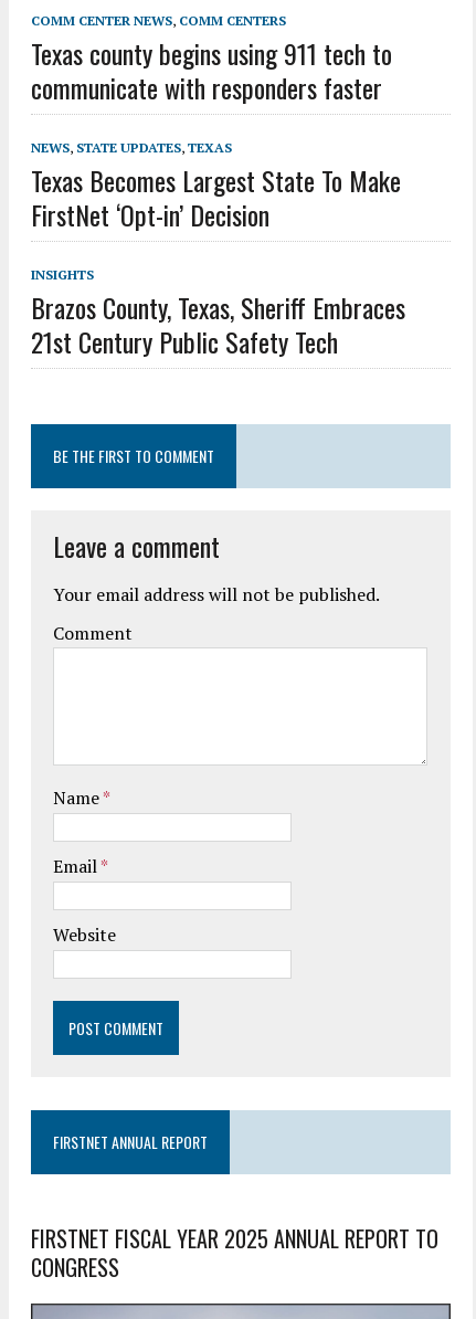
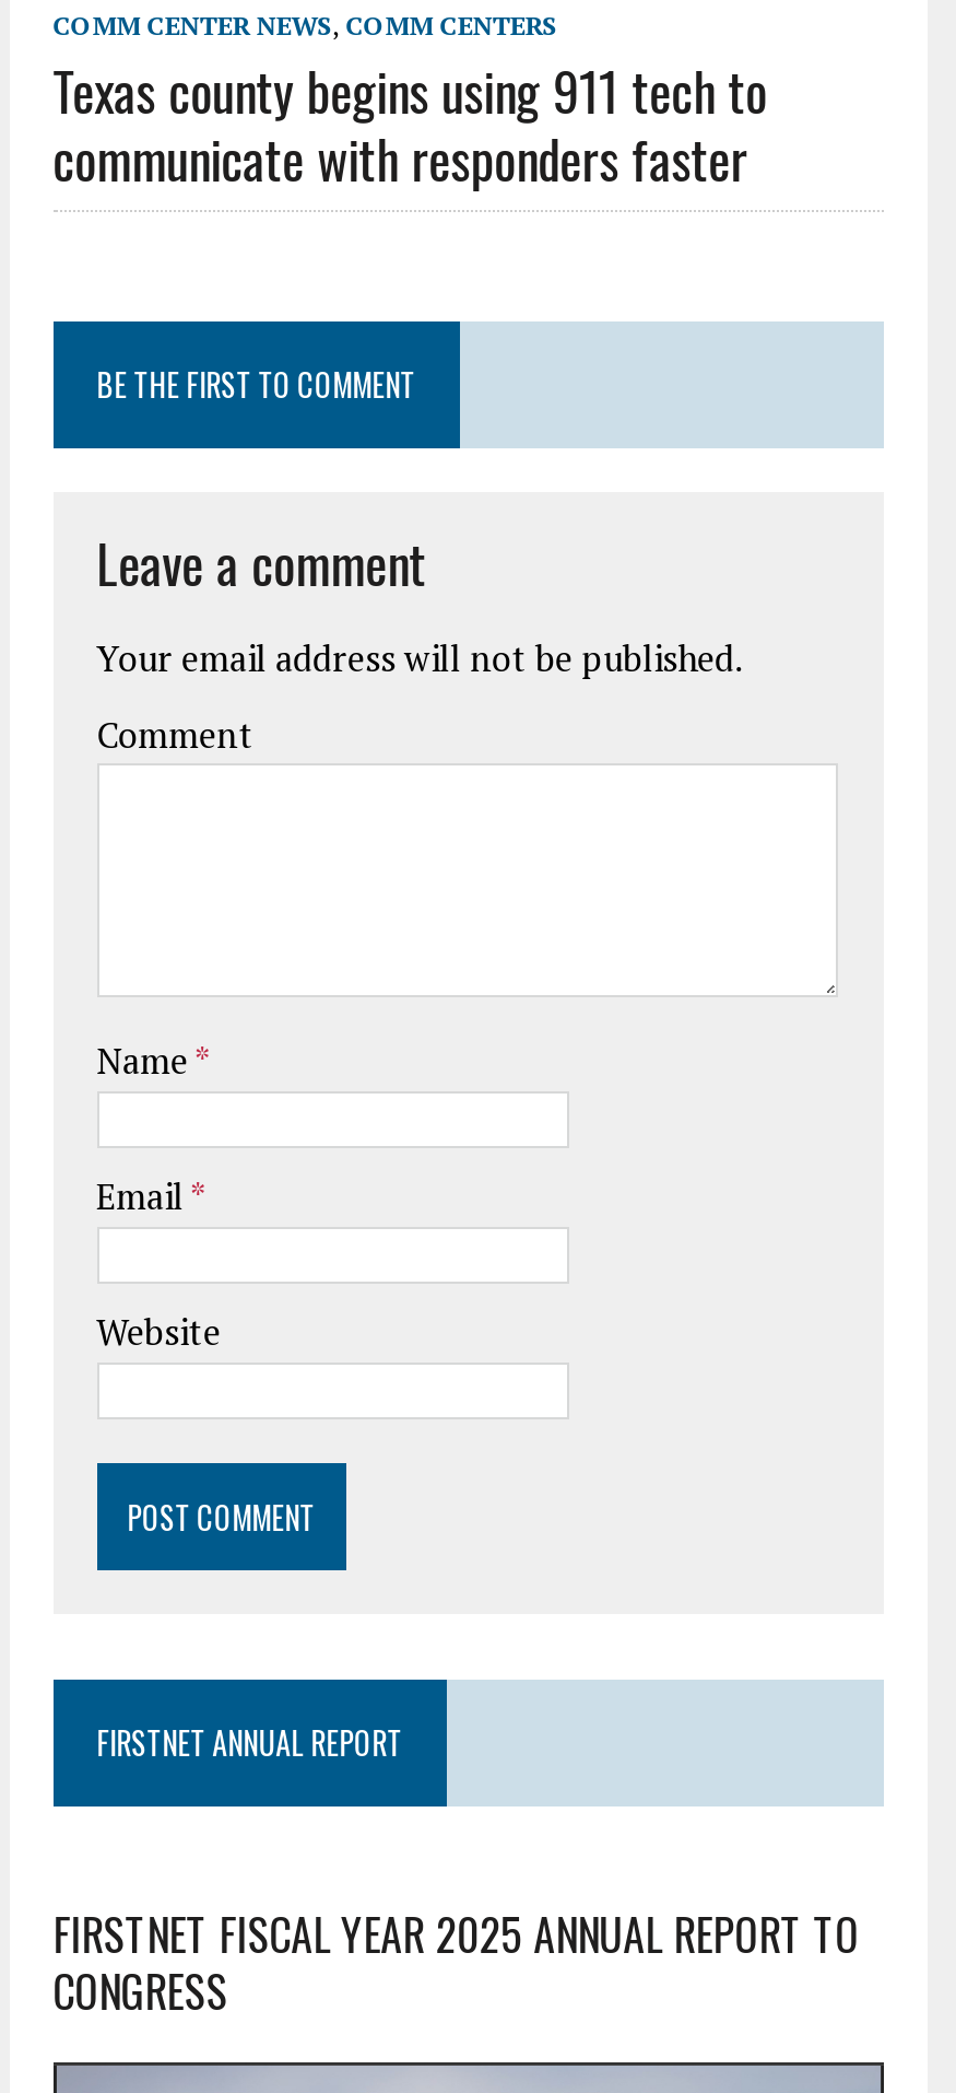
[30,140,405,362] NEWS, STATE UPDATES, TEXAS | Texas Becomes Largest State To Make | FirstNet ‘Opt-in’ Decision | INSIGHTS | Brazos County, Texas, Sheriff Embraces | 21st Century Public Safety Tech -> none

